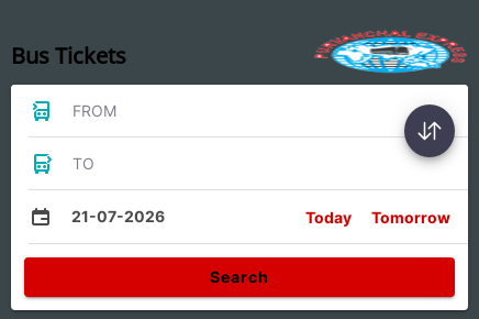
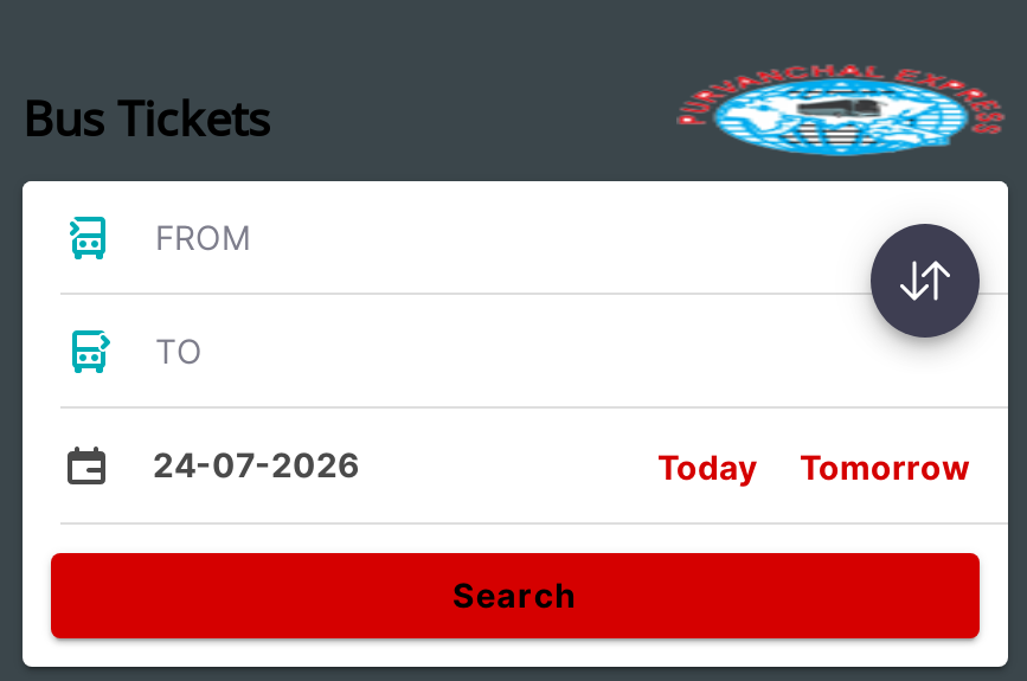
[71,207,165,226] 21-07-2026 -> [153,444,359,484] 24-07-2026

